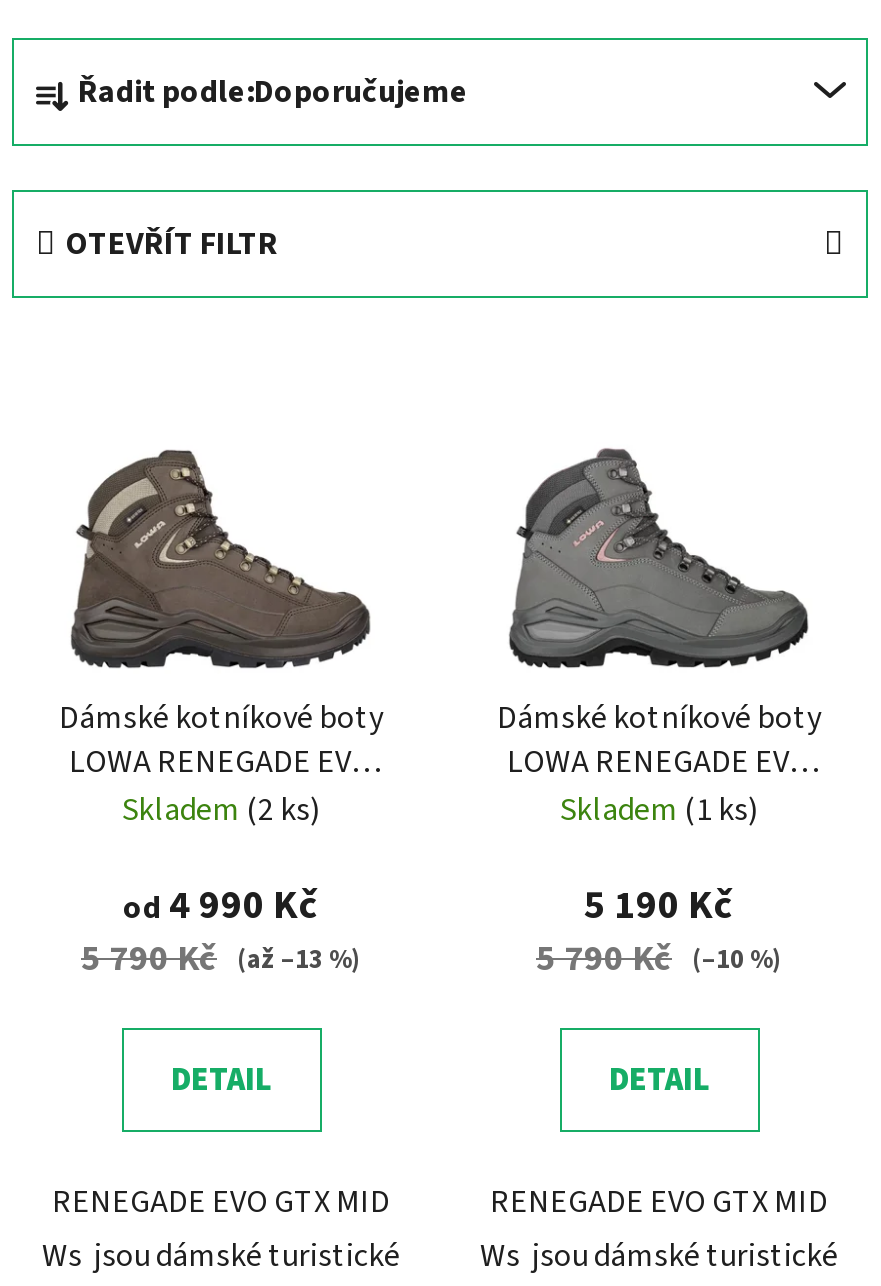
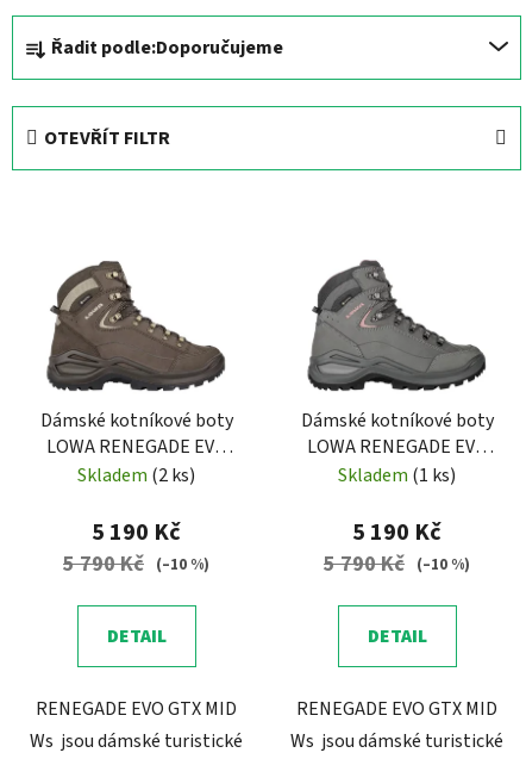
[81,878,361,984] od 4 990 Kč | 5 790 Kč (až –13 %) -> [63,516,209,579] 5 190 Kč | 5 790 Kč (–10 %)

